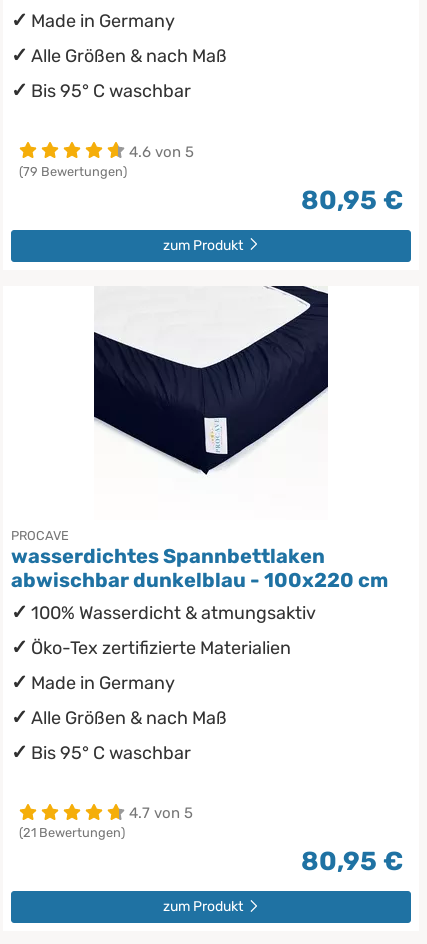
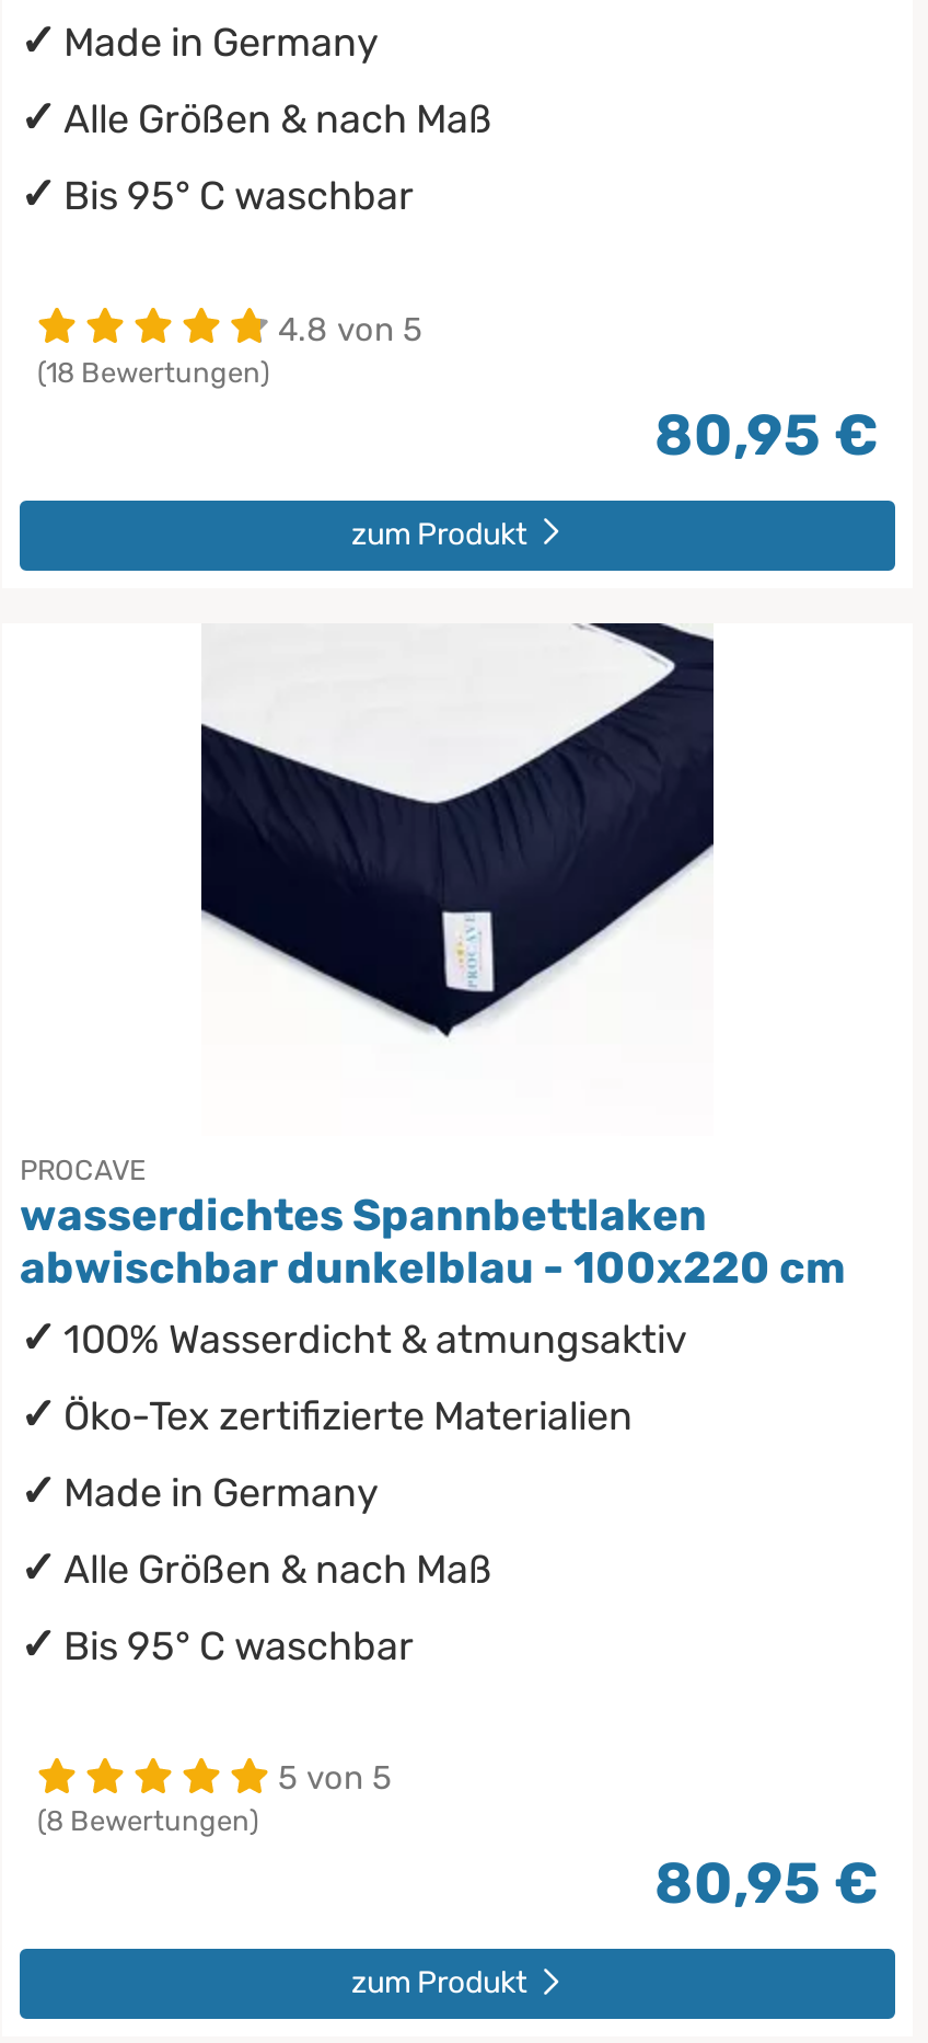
[129,142,194,160] 4.6 von 5 -> [278,309,422,348] 4.8 von 5
[19,163,127,178] (79 Bewertungen) -> [37,355,269,388] (18 Bewertungen)
[129,804,193,822] 4.7 von 5 -> [278,1759,392,1798] 5 von 5
[19,825,125,840] (21 Bewertungen) -> [37,1805,258,1837] (8 Bewertungen)

